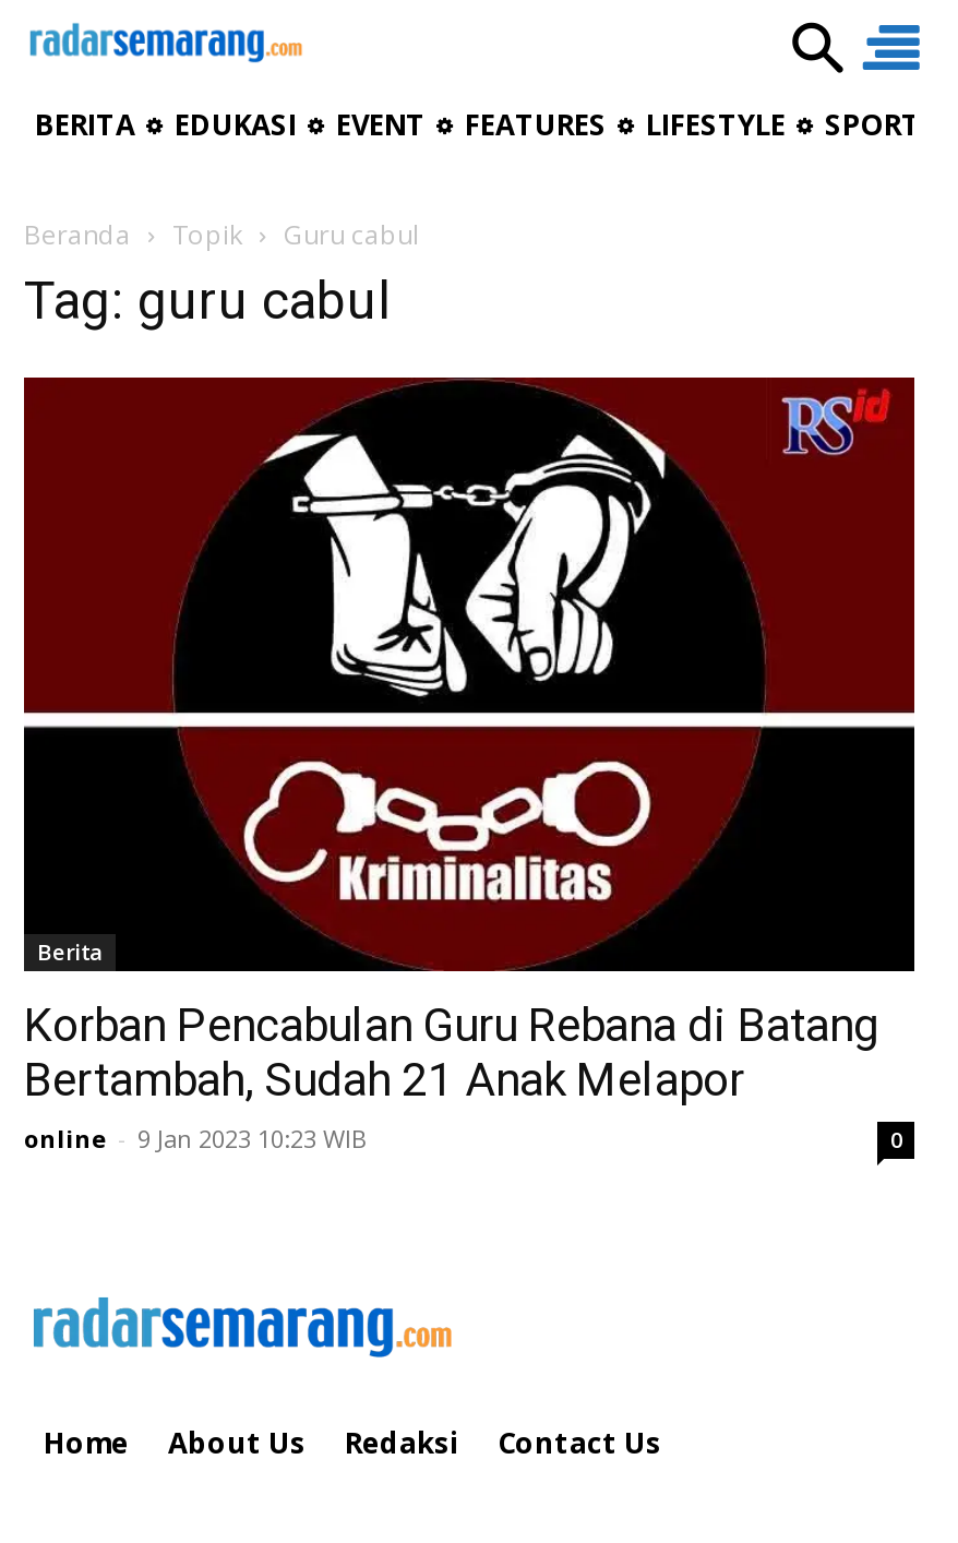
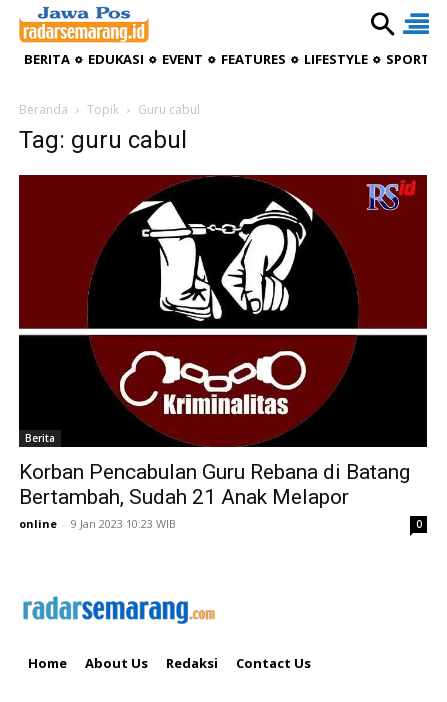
[24,11,308,89] [image] -> [18,6,150,44] [image]

